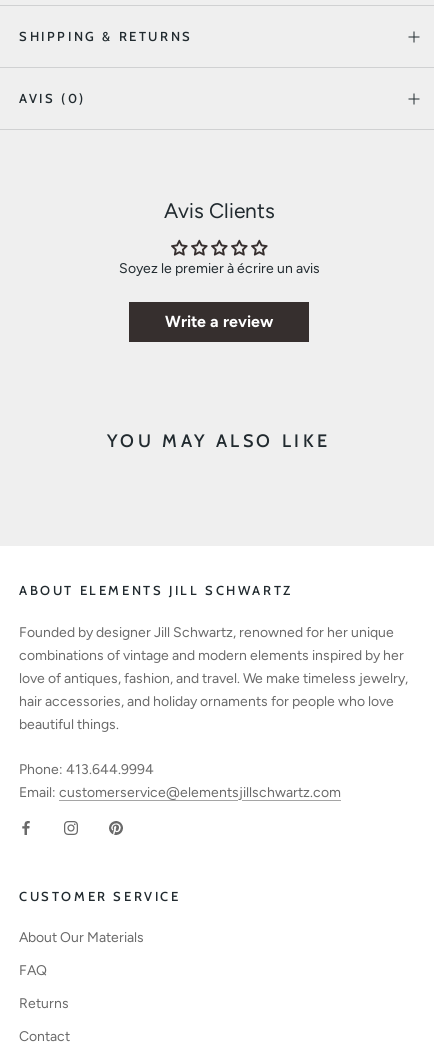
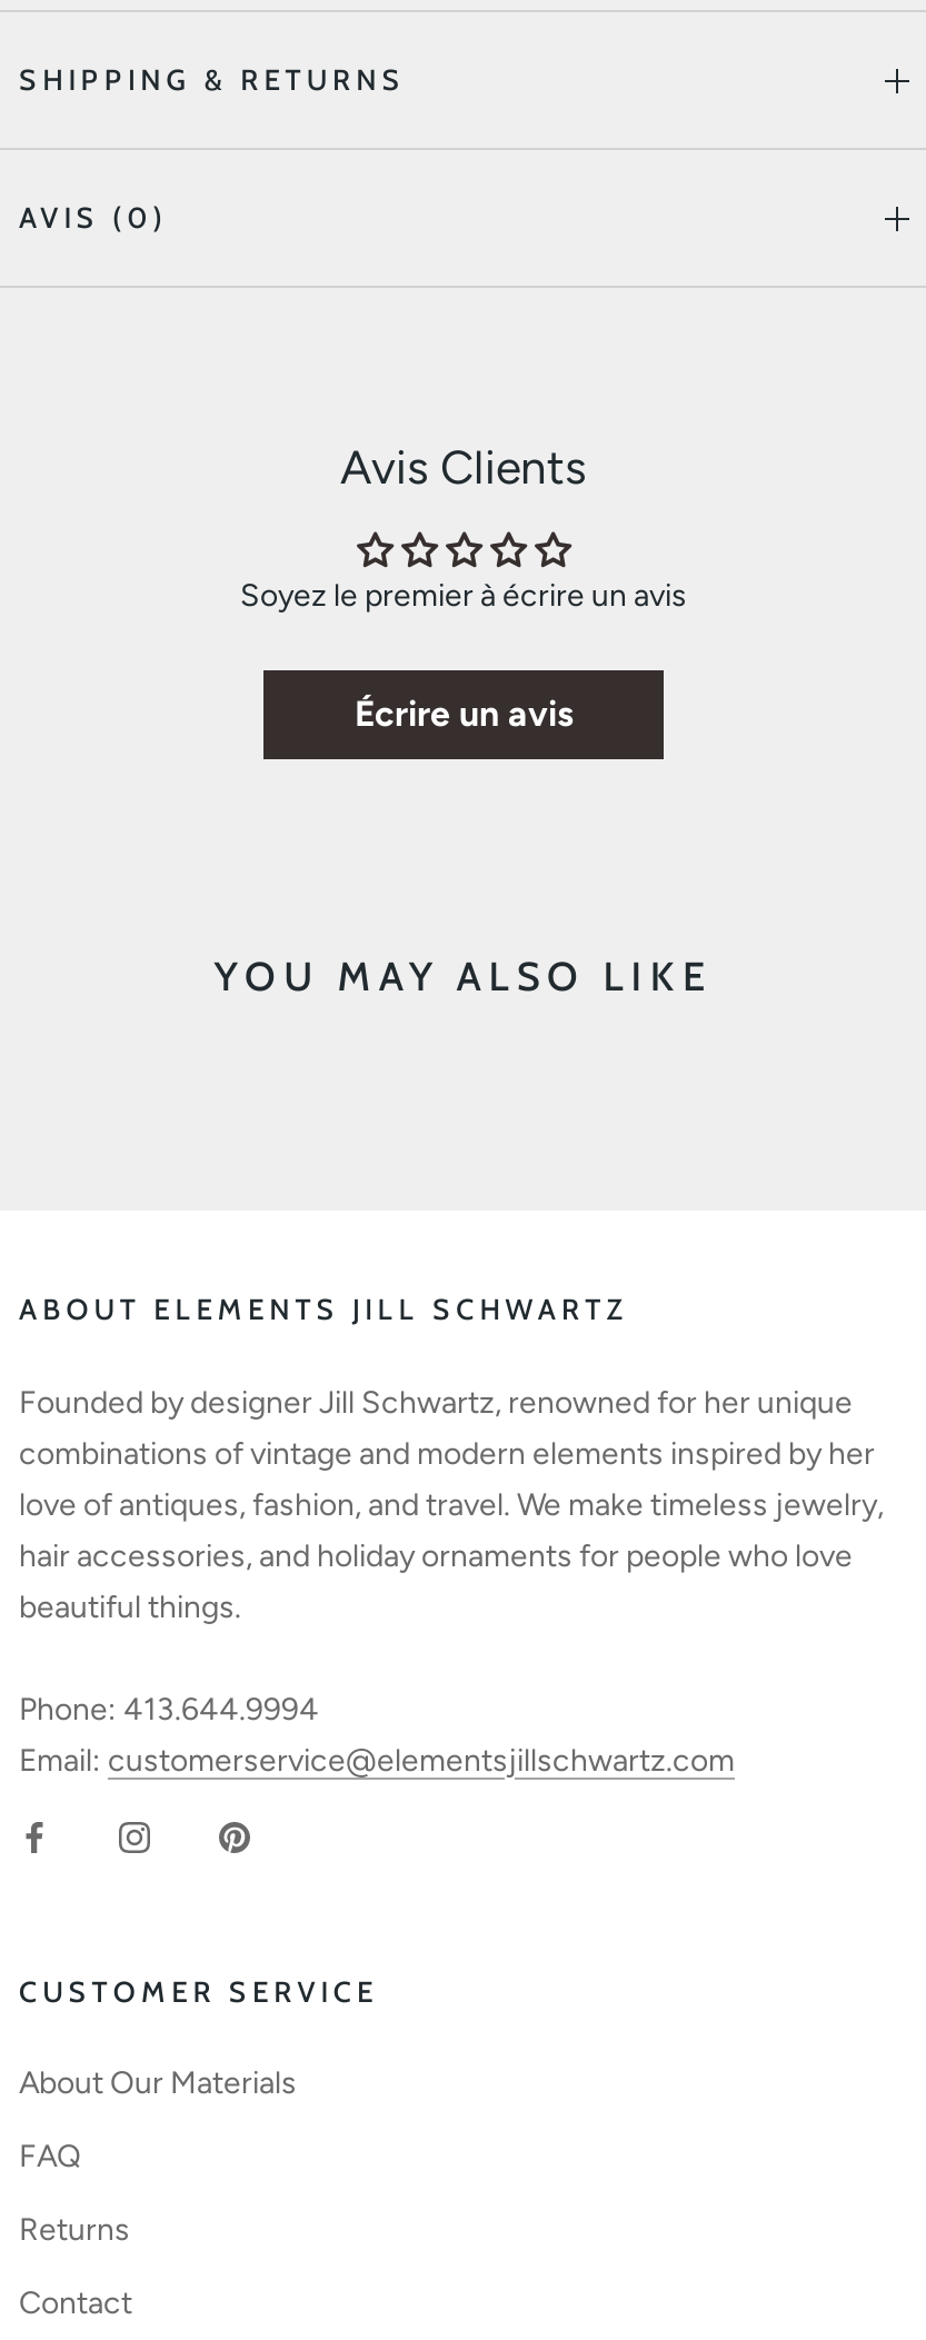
[165,312,273,331] Write a review -> [355,693,572,735] Écrire un avis

